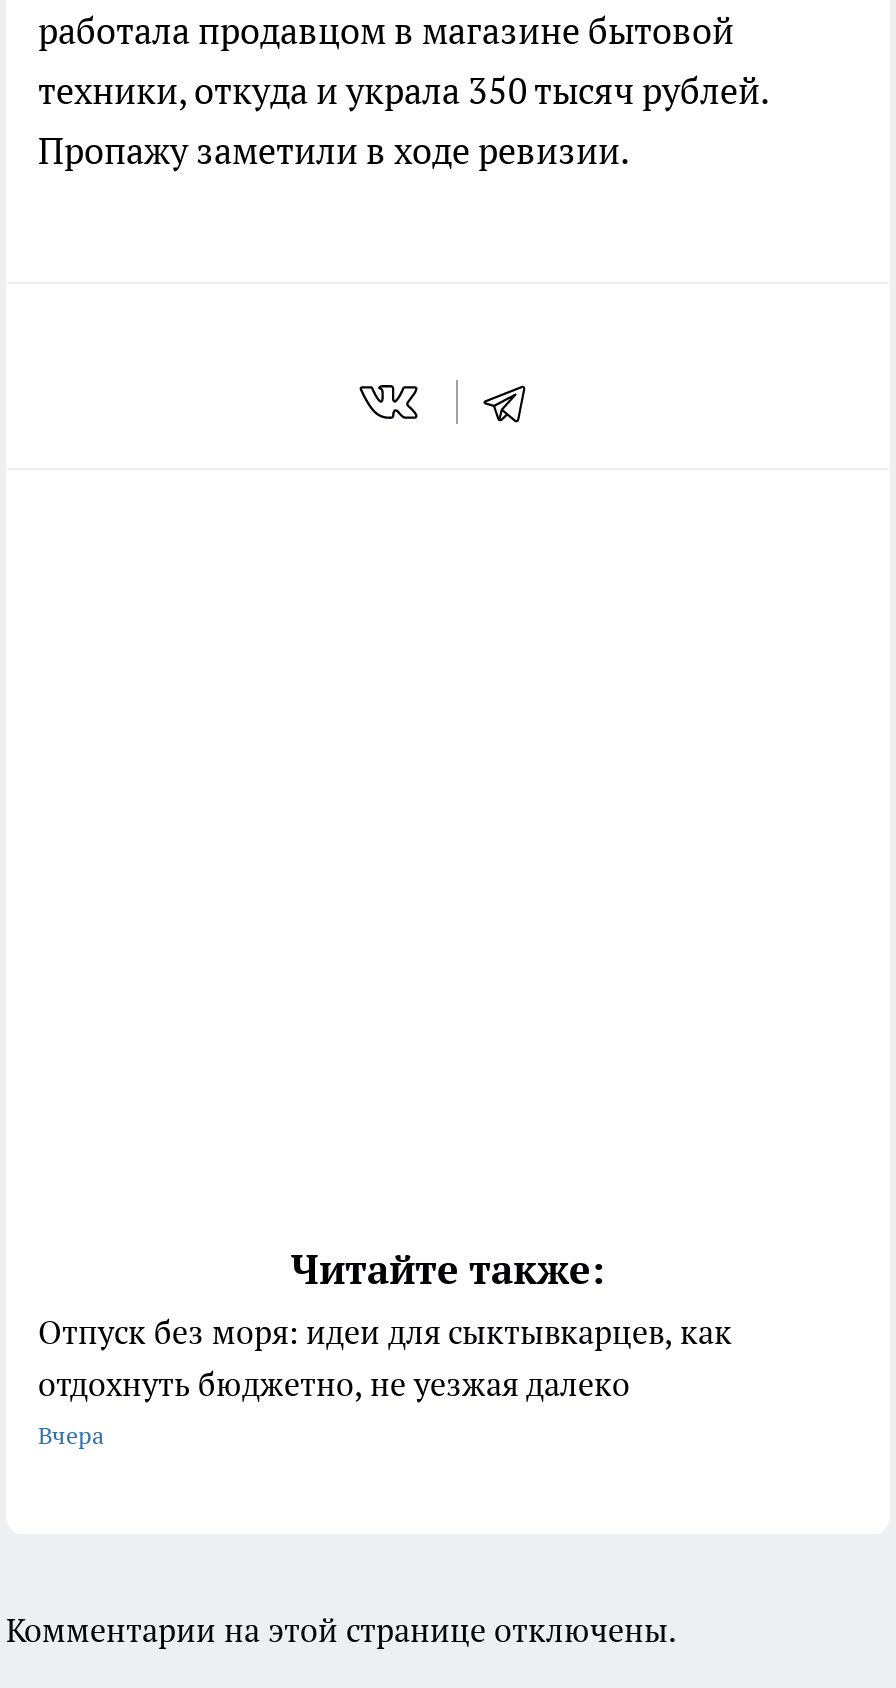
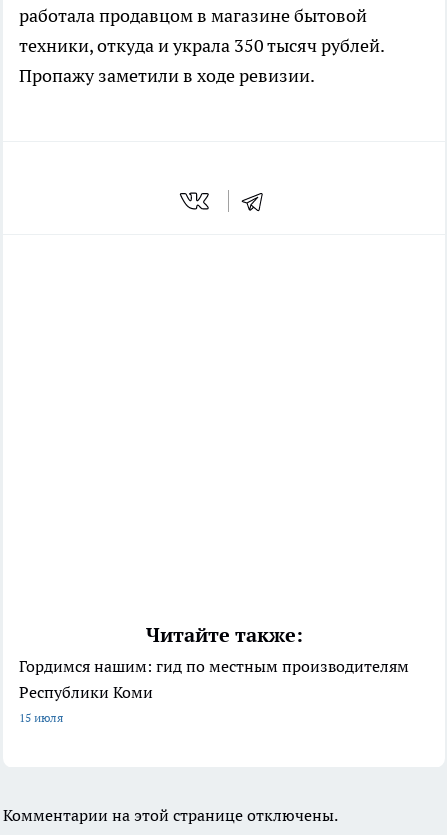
[38,1312,732,1450] Отпуск без моря: идеи для сыктывкарцев, как | отдохнуть бюджетно, не уезжая далеко | Вчера -> [19,656,409,725] Гордимся нашим: гид по местным производителям | Республики Коми | 15 июля

